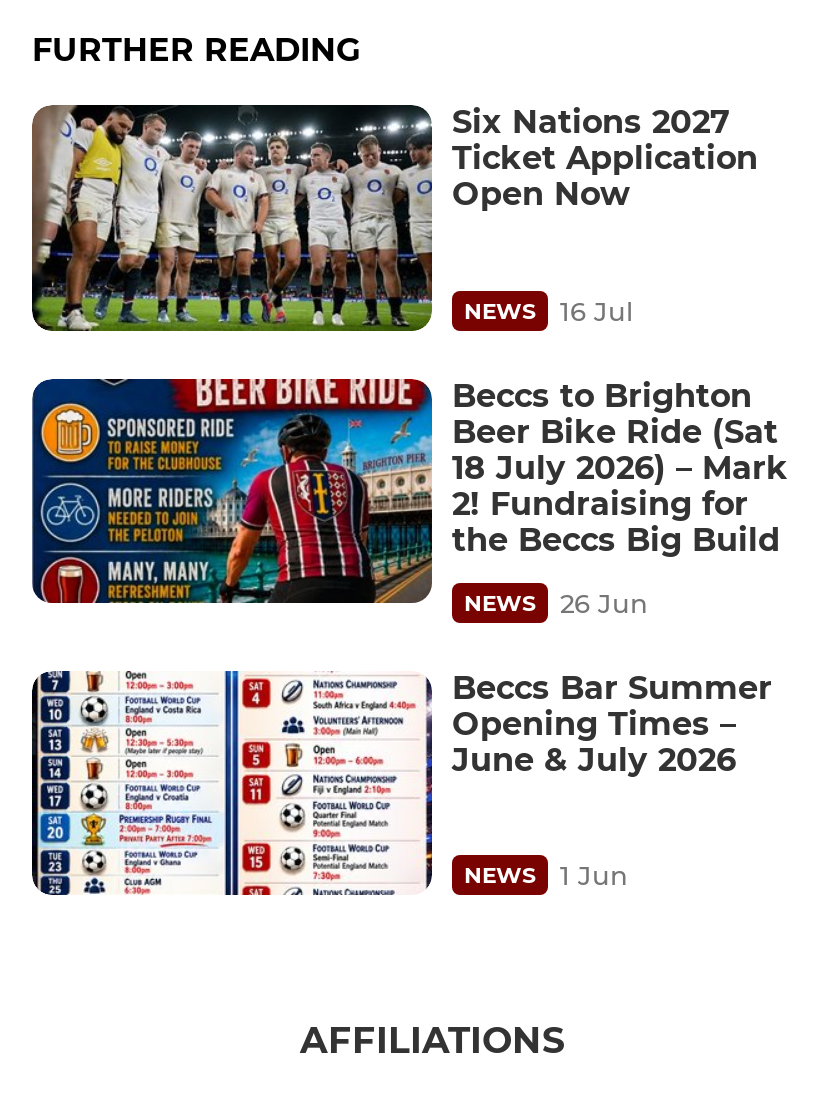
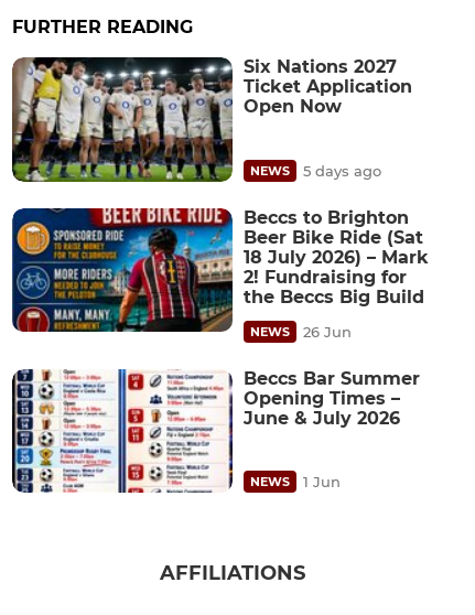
[464,294,634,326] NEWS 16 Jul -> [250,161,381,179] NEWS 5 days ago

